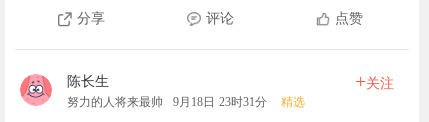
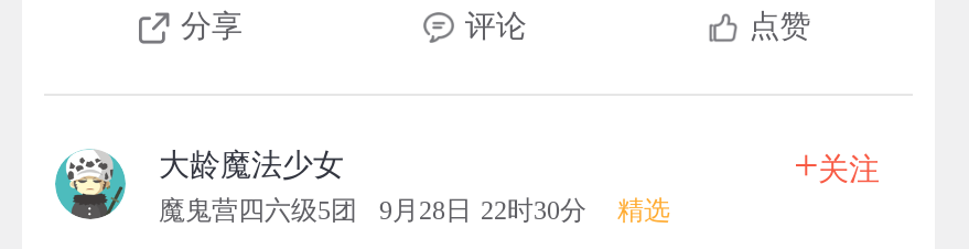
[19,73,267,109] [image] | 陈长生 | 努力的人将来最帅 | 9月18日 23时31分 -> [53,149,586,226] [image] | 大龄魔法少女 | 魔鬼营四六级5团 | 9月28日 22时30分

